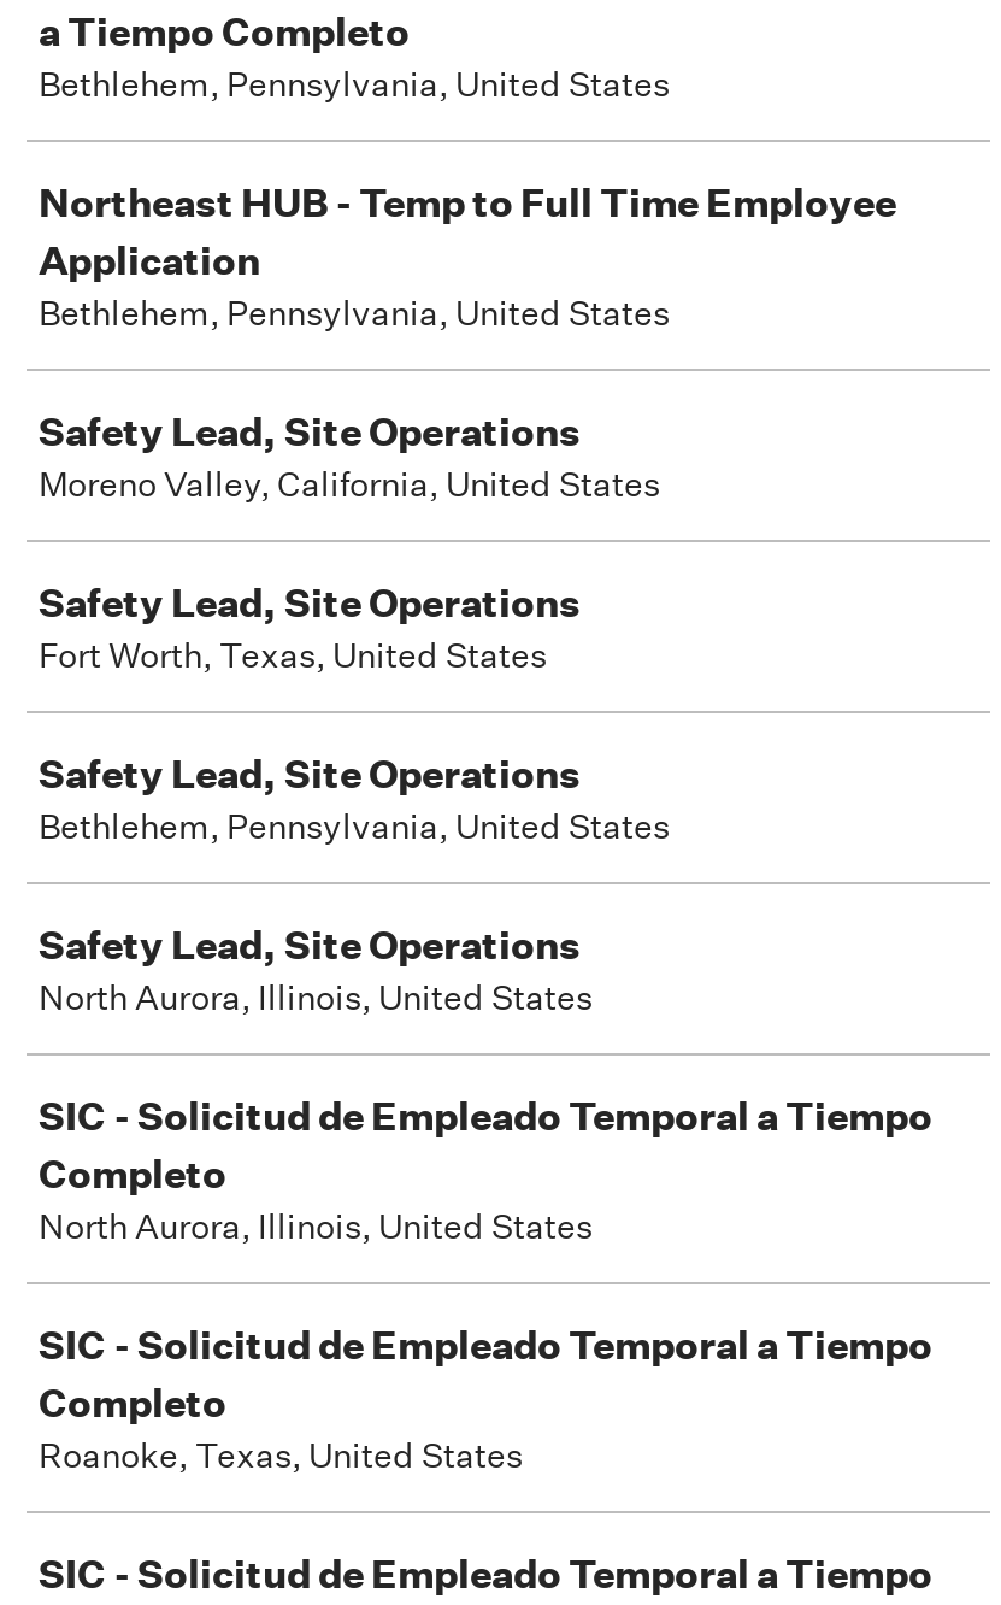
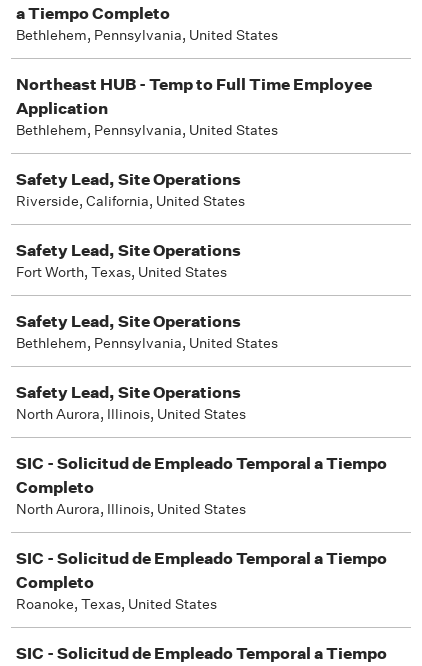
[39,463,660,506] Moreno Valley, California, United States -> [16,192,245,210] Riverside, California, United States

